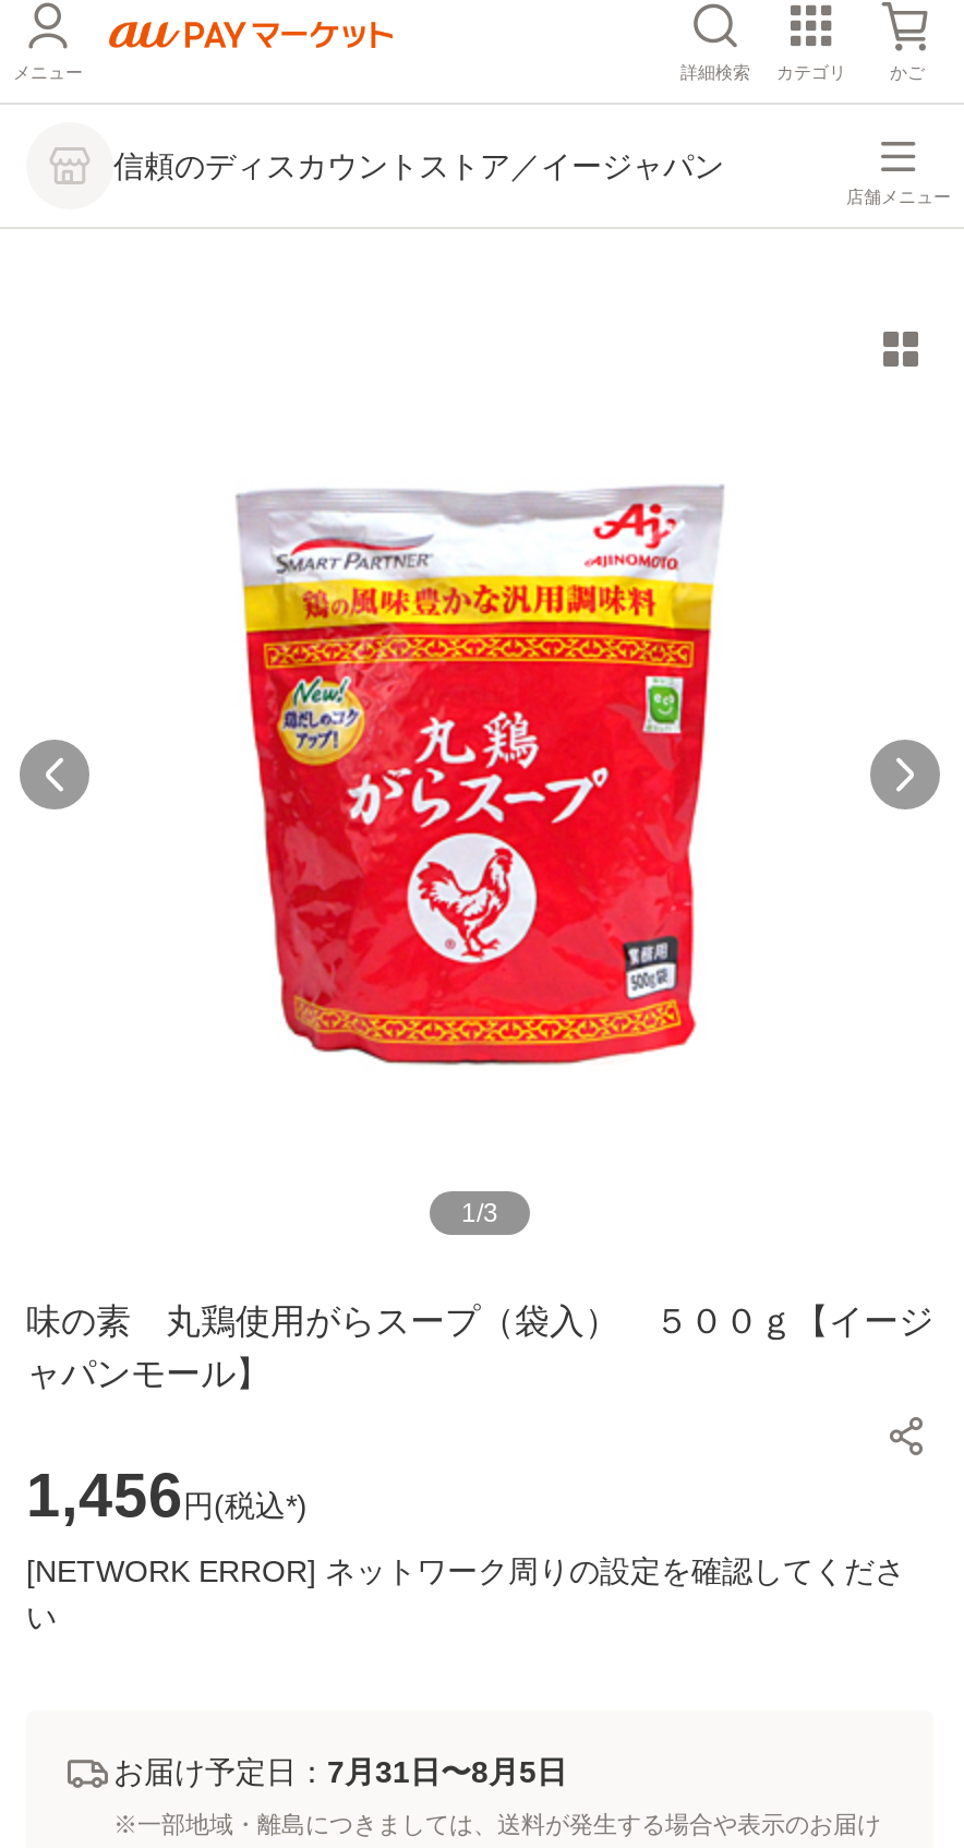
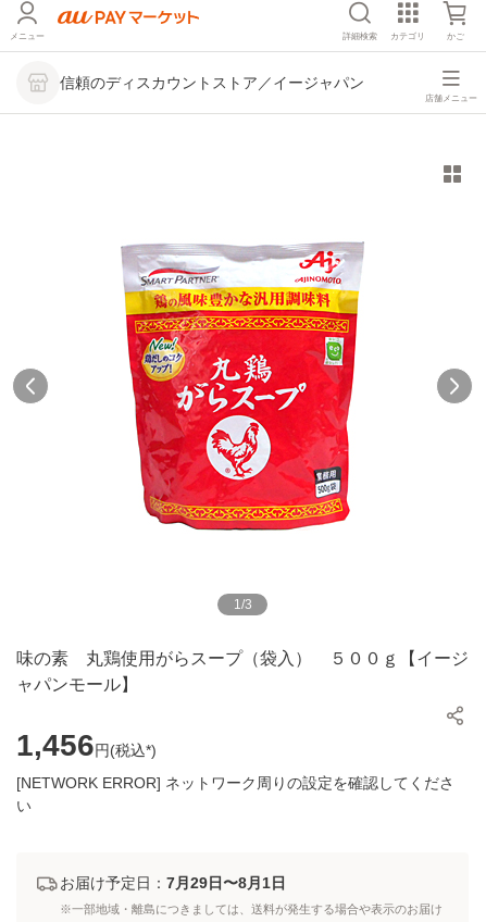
[113,1754,567,1789] お届け予定日：7月31日〜8月5日 -> [60,874,286,892] お届け予定日：7月29日〜8月1日

